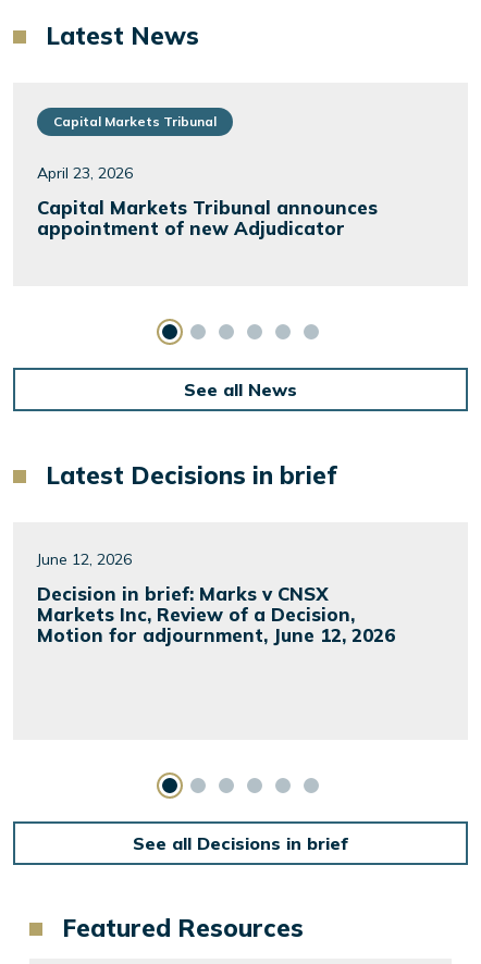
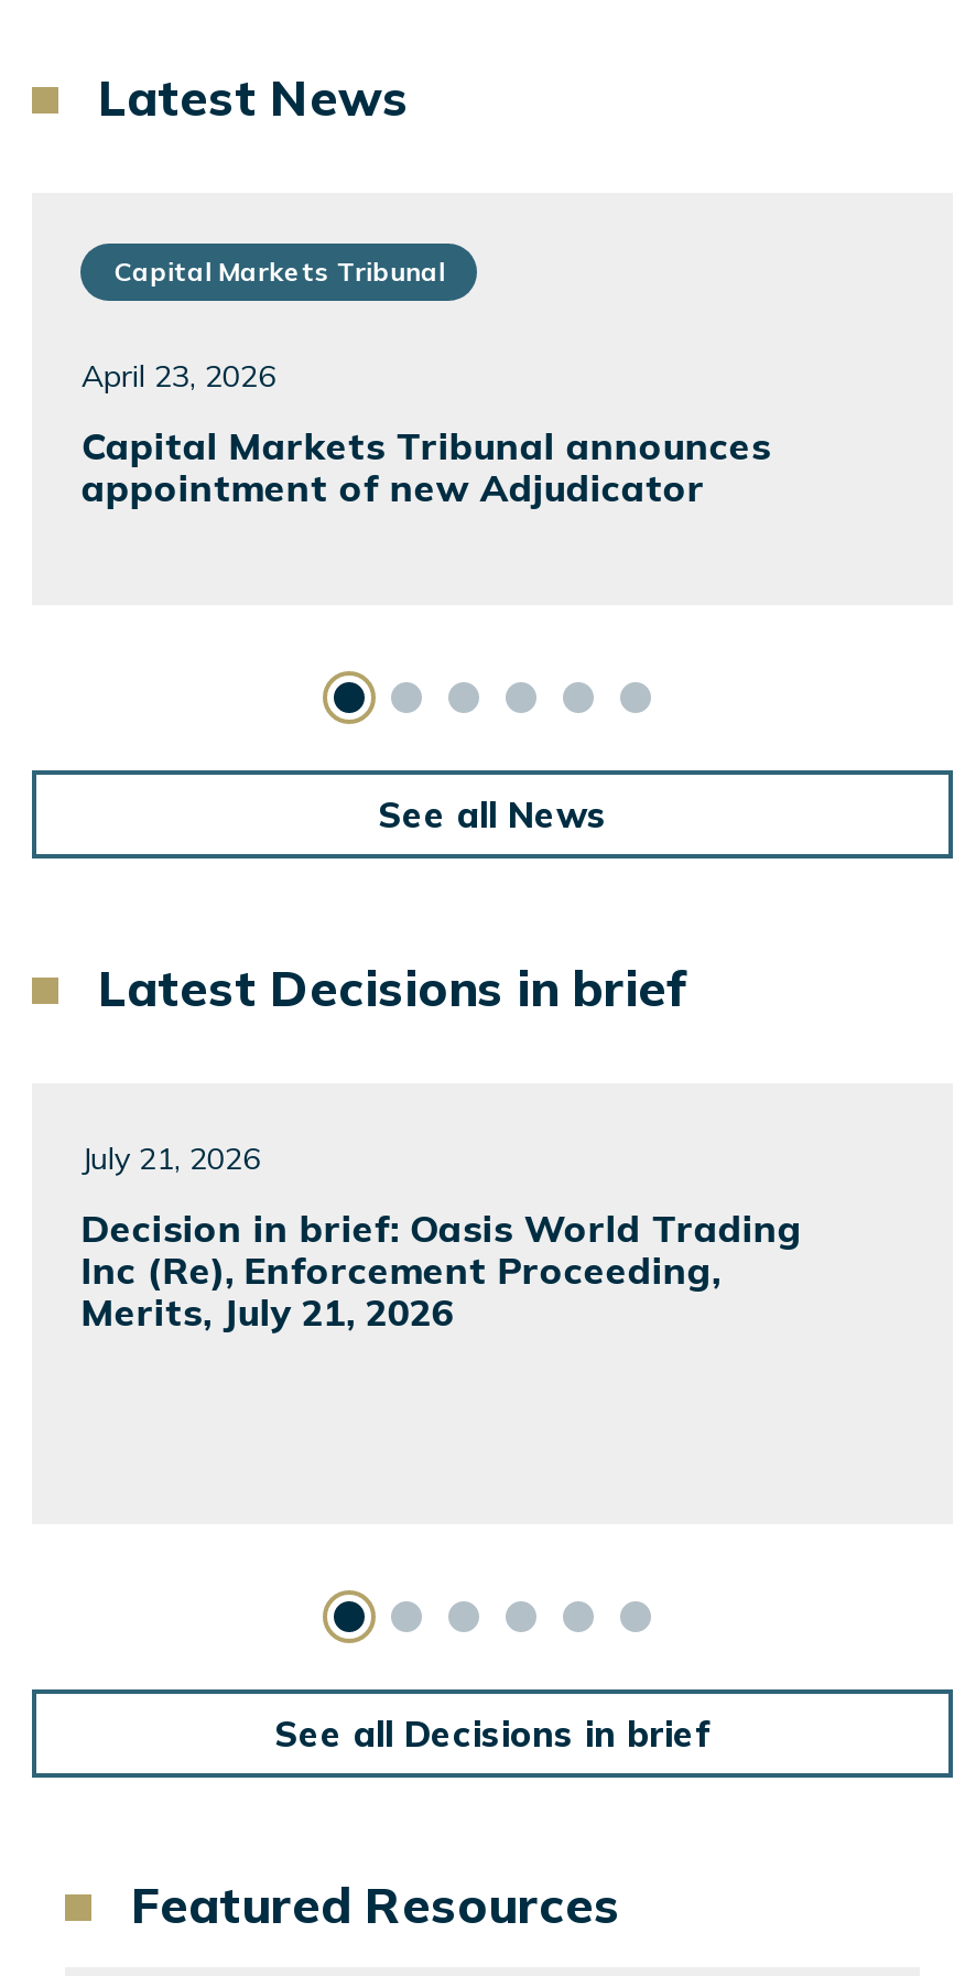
[37,550,132,569] June 12, 2026 -> [81,1139,260,1179] July 21, 2026
[37,582,395,647] Decision in brief: Marks v CNSX | Markets Inc, Review of a Decision, | Motion for adjournment, June 12, 2026 -> [81,1205,802,1335] Decision in brief: Oasis World Trading | Inc (Re), Enforcement Proceeding, | Merits, July 21, 2026

